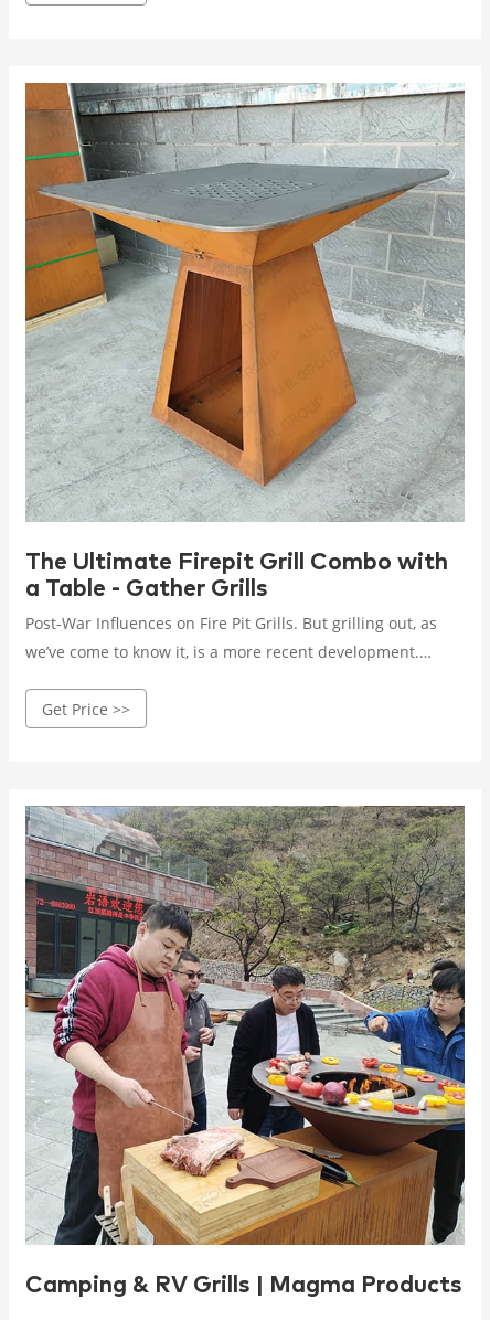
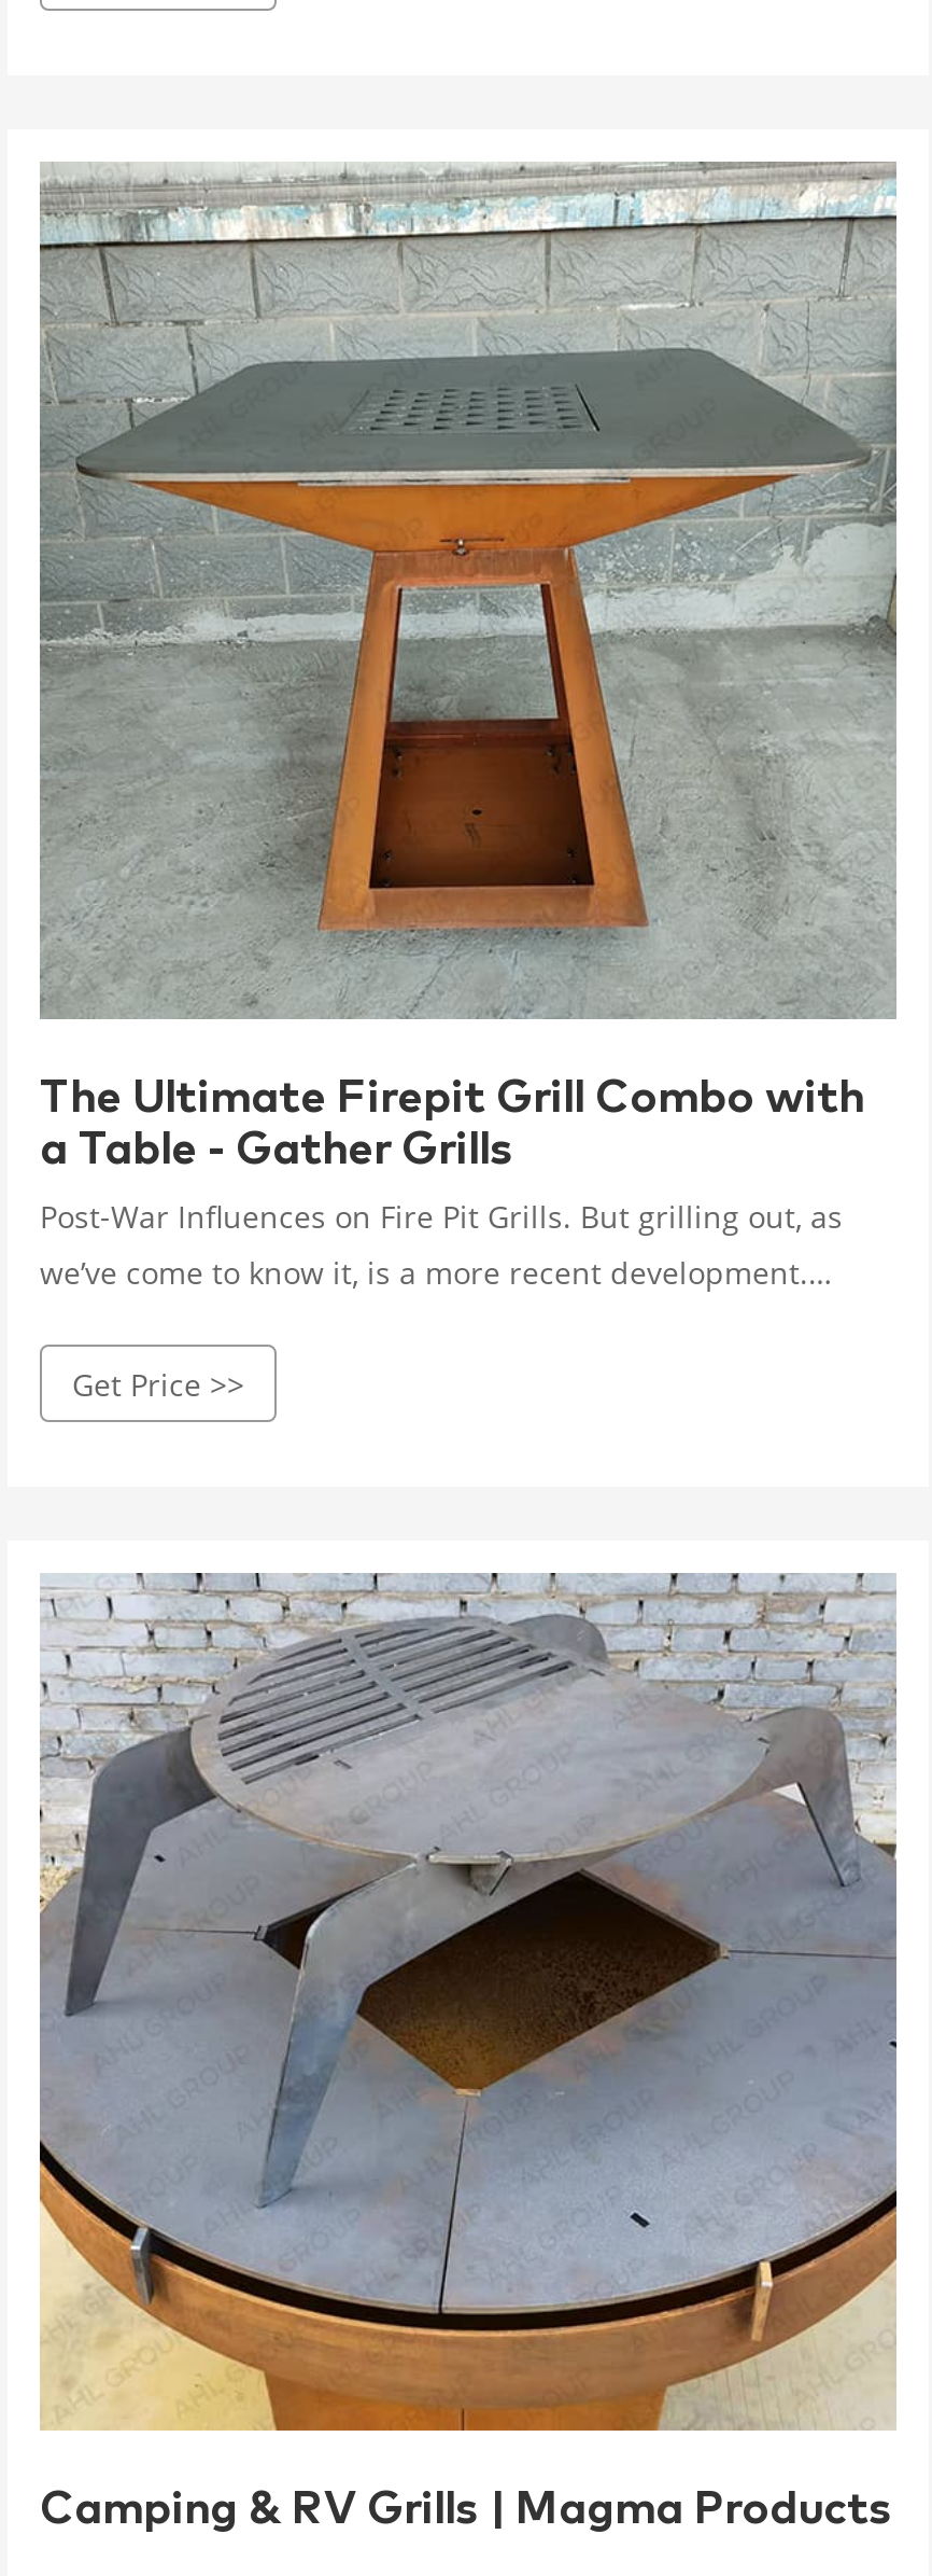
[24,83,465,521] [image] -> [38,159,896,1019] [image]
[24,805,466,1246] [image] -> [38,1573,899,2431] [image]

